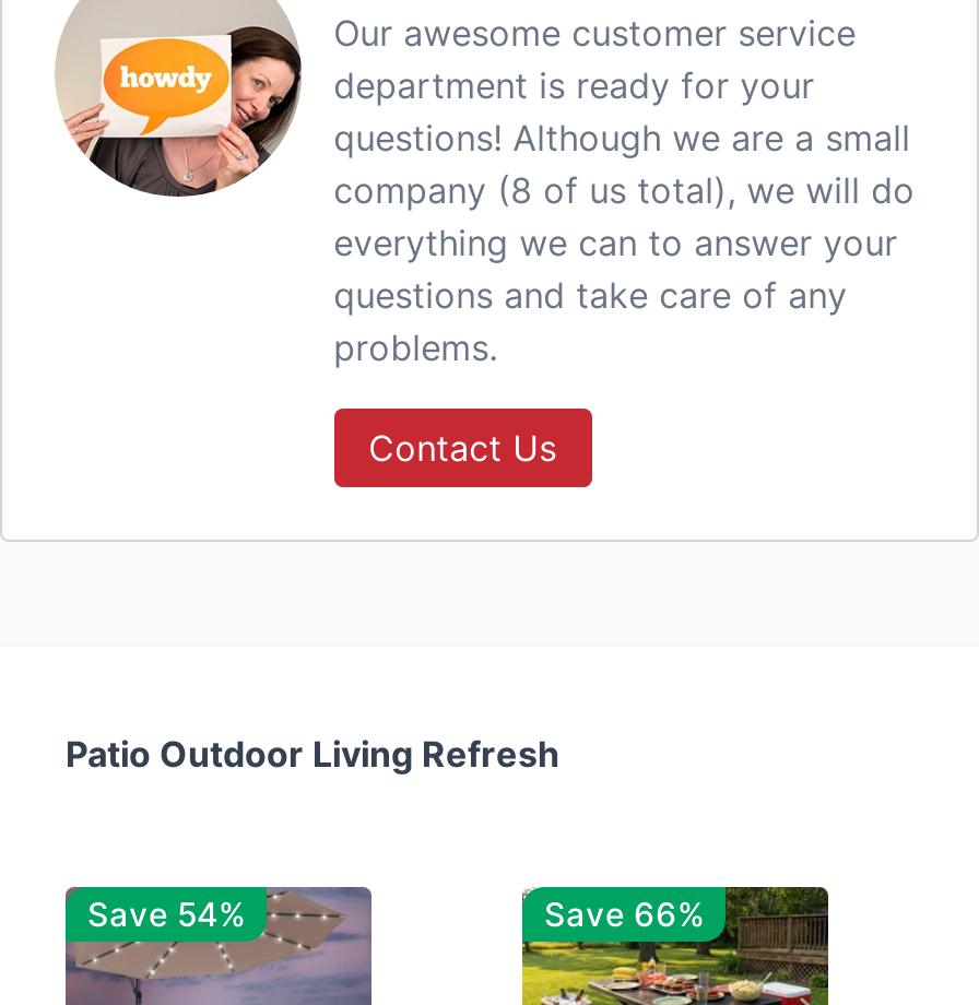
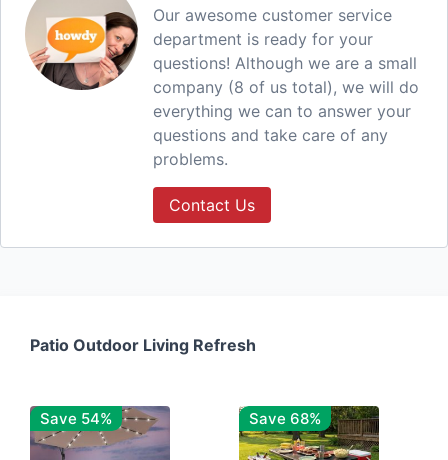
[544,893,704,934] Save 66% -> [249,409,321,428] Save 68%

